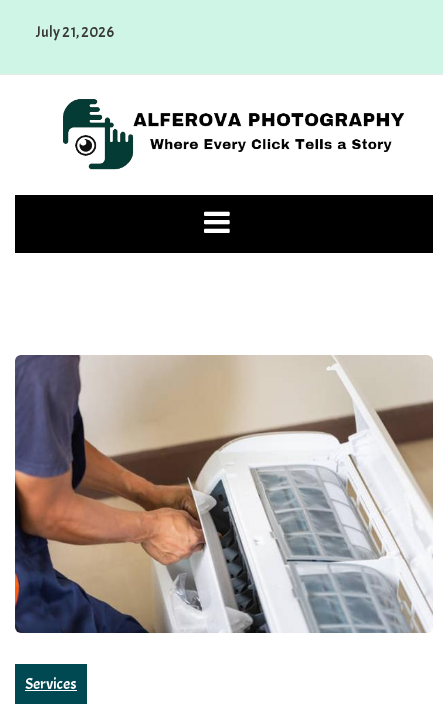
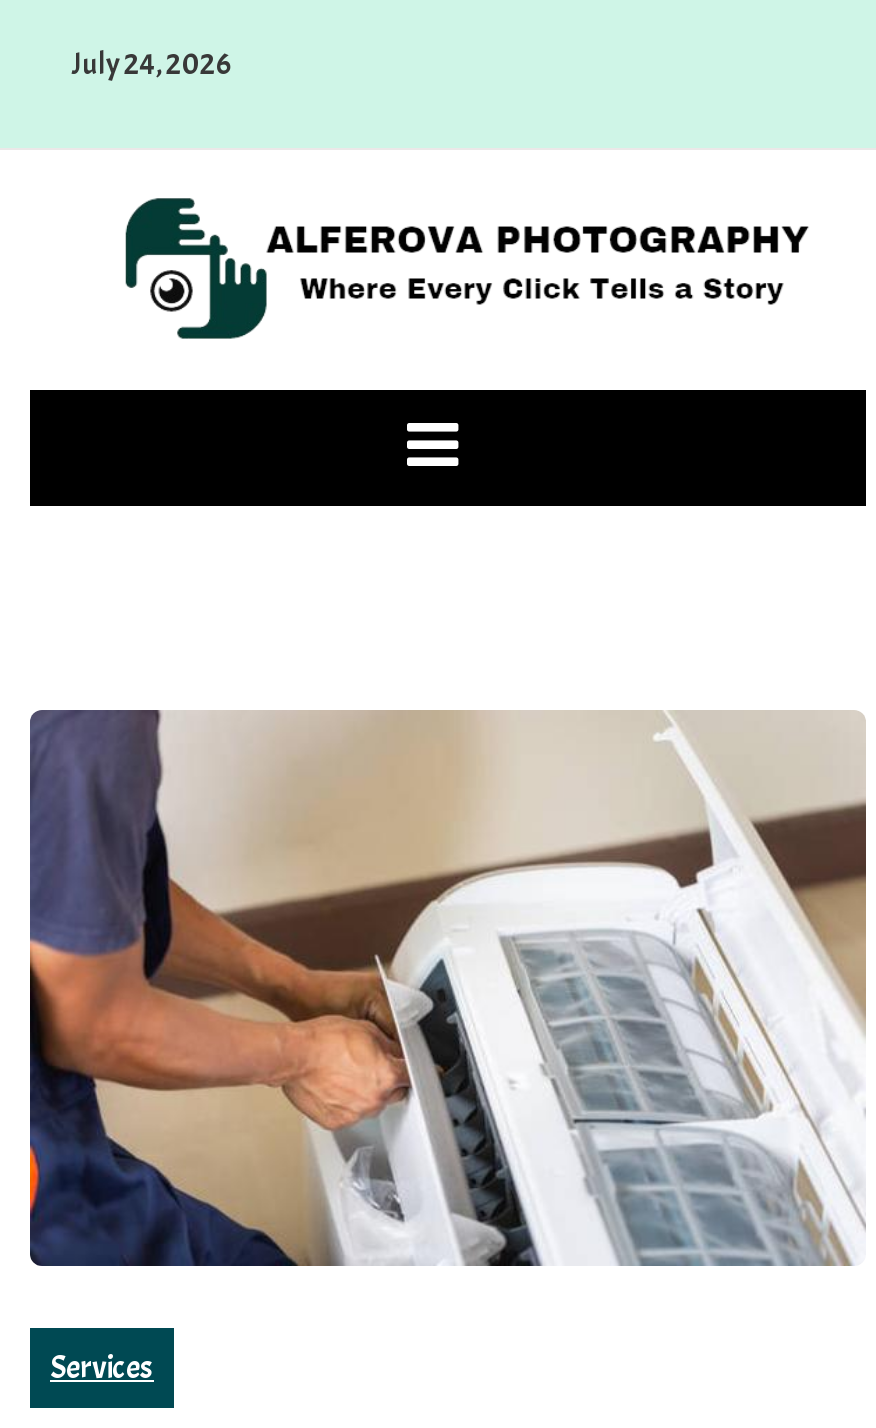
[36,23,114,42] July 21, 2026 -> [72,46,232,84] July 24, 2026

